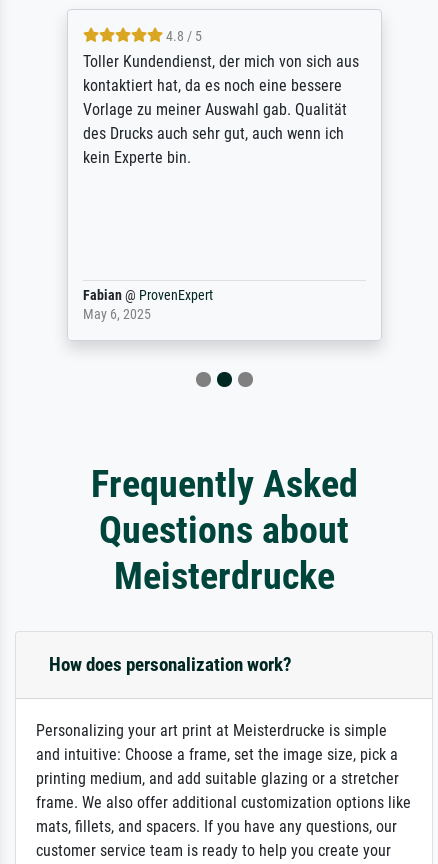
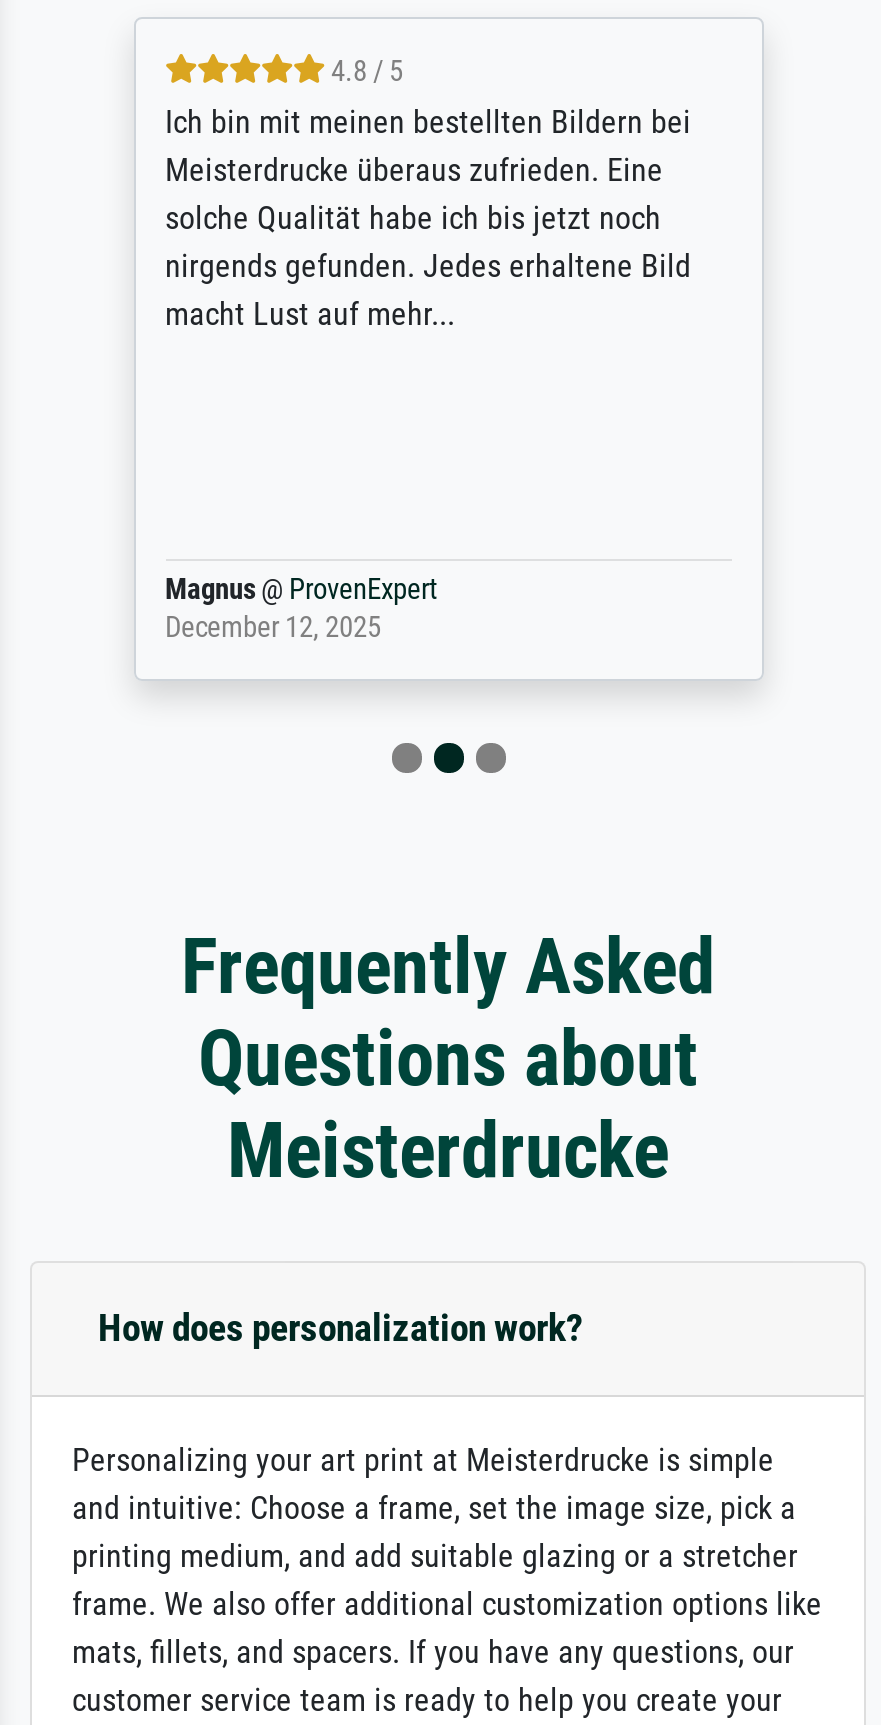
[82,52,358,167] Toller Kundendienst, der mich von sich aus | kontaktiert hat, da es noch eine bessere | Vorlage zu meiner Auswahl gab. Qualität | des Drucks auch sehr gut, auch wenn ich | kein Experte bin. -> [165,102,691,332] Ich bin mit meinen bestellten Bildern bei | Meisterdrucke überaus zufrieden. Eine | solche Qualität habe ich bis jetzt noch | nirgends gefunden. Jedes erhaltene Bild | macht Lust auf mehr...
[82,287,212,323] Fabian @ ProvenExpert | May 6, 2025 -> [165,572,437,644] Magnus @ ProvenExpert | December 12, 2025

